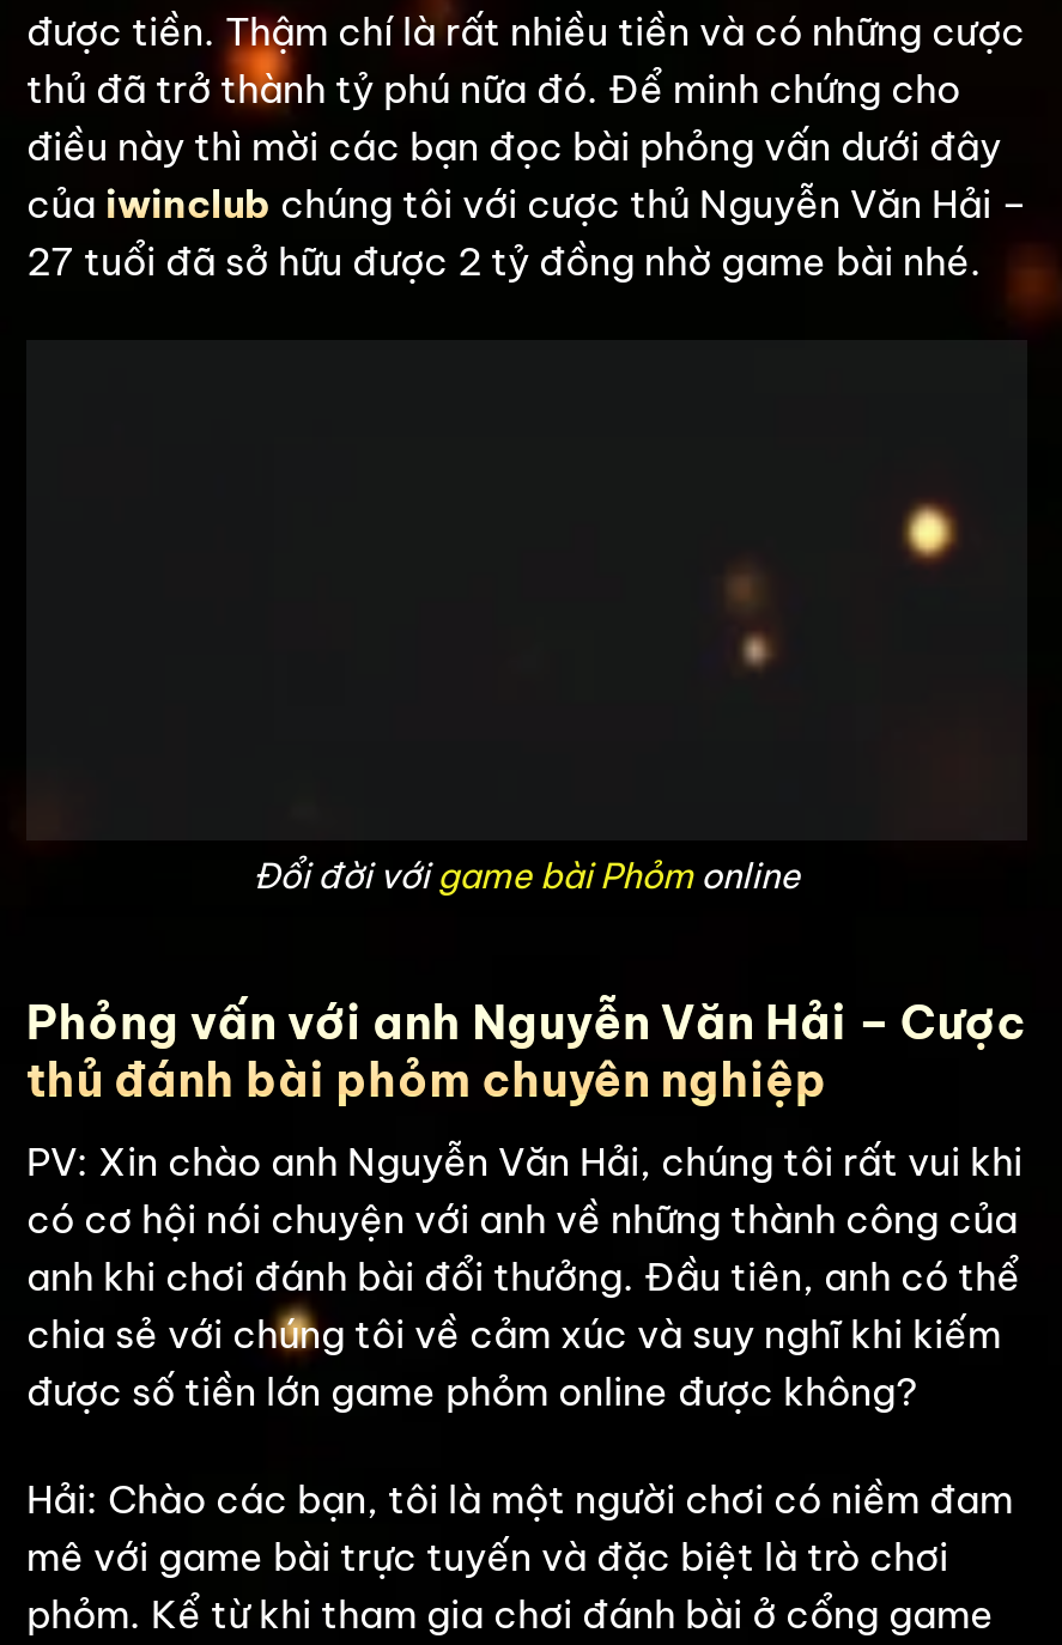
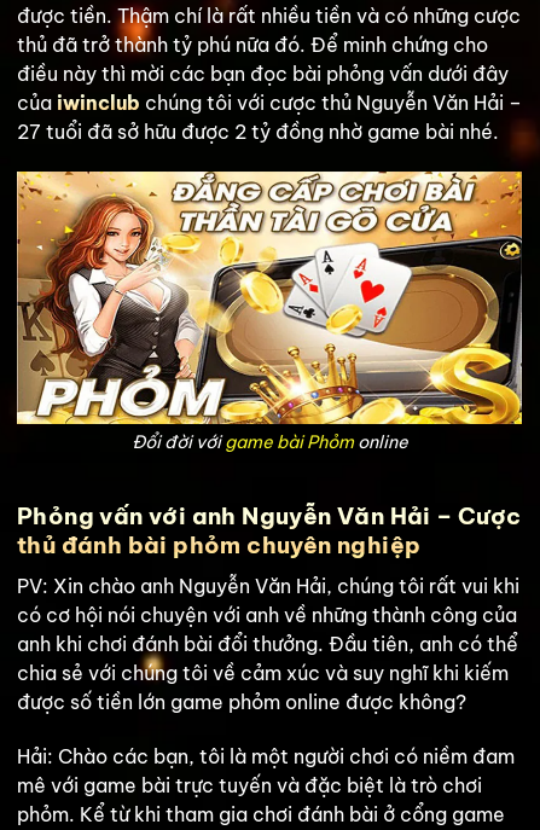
none -> [16,170,523,425] [image]

